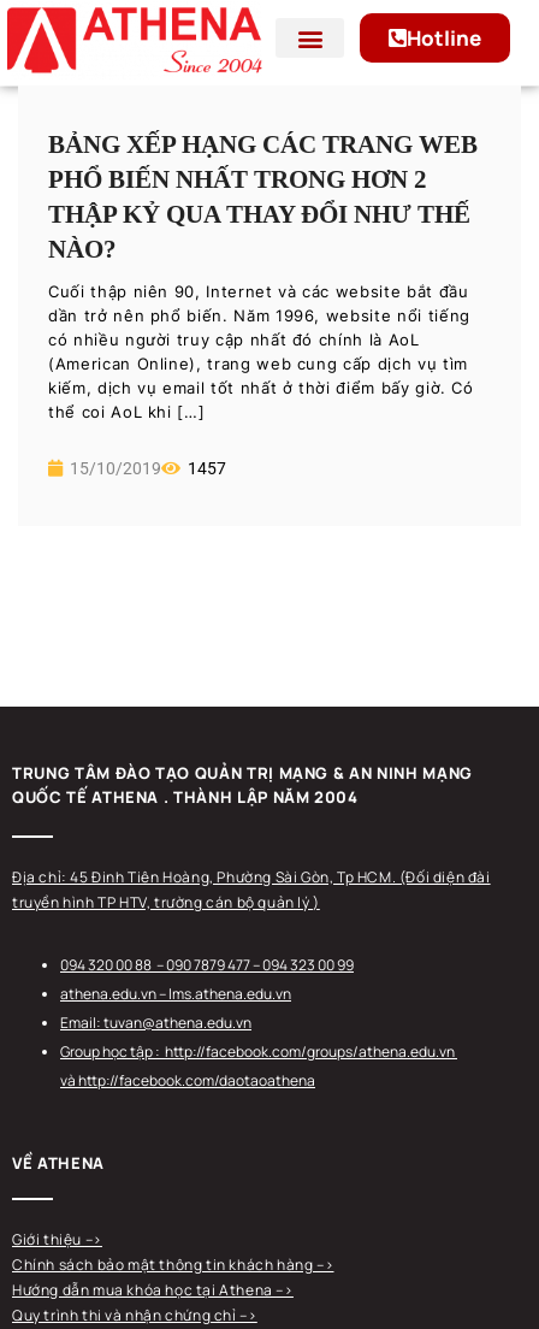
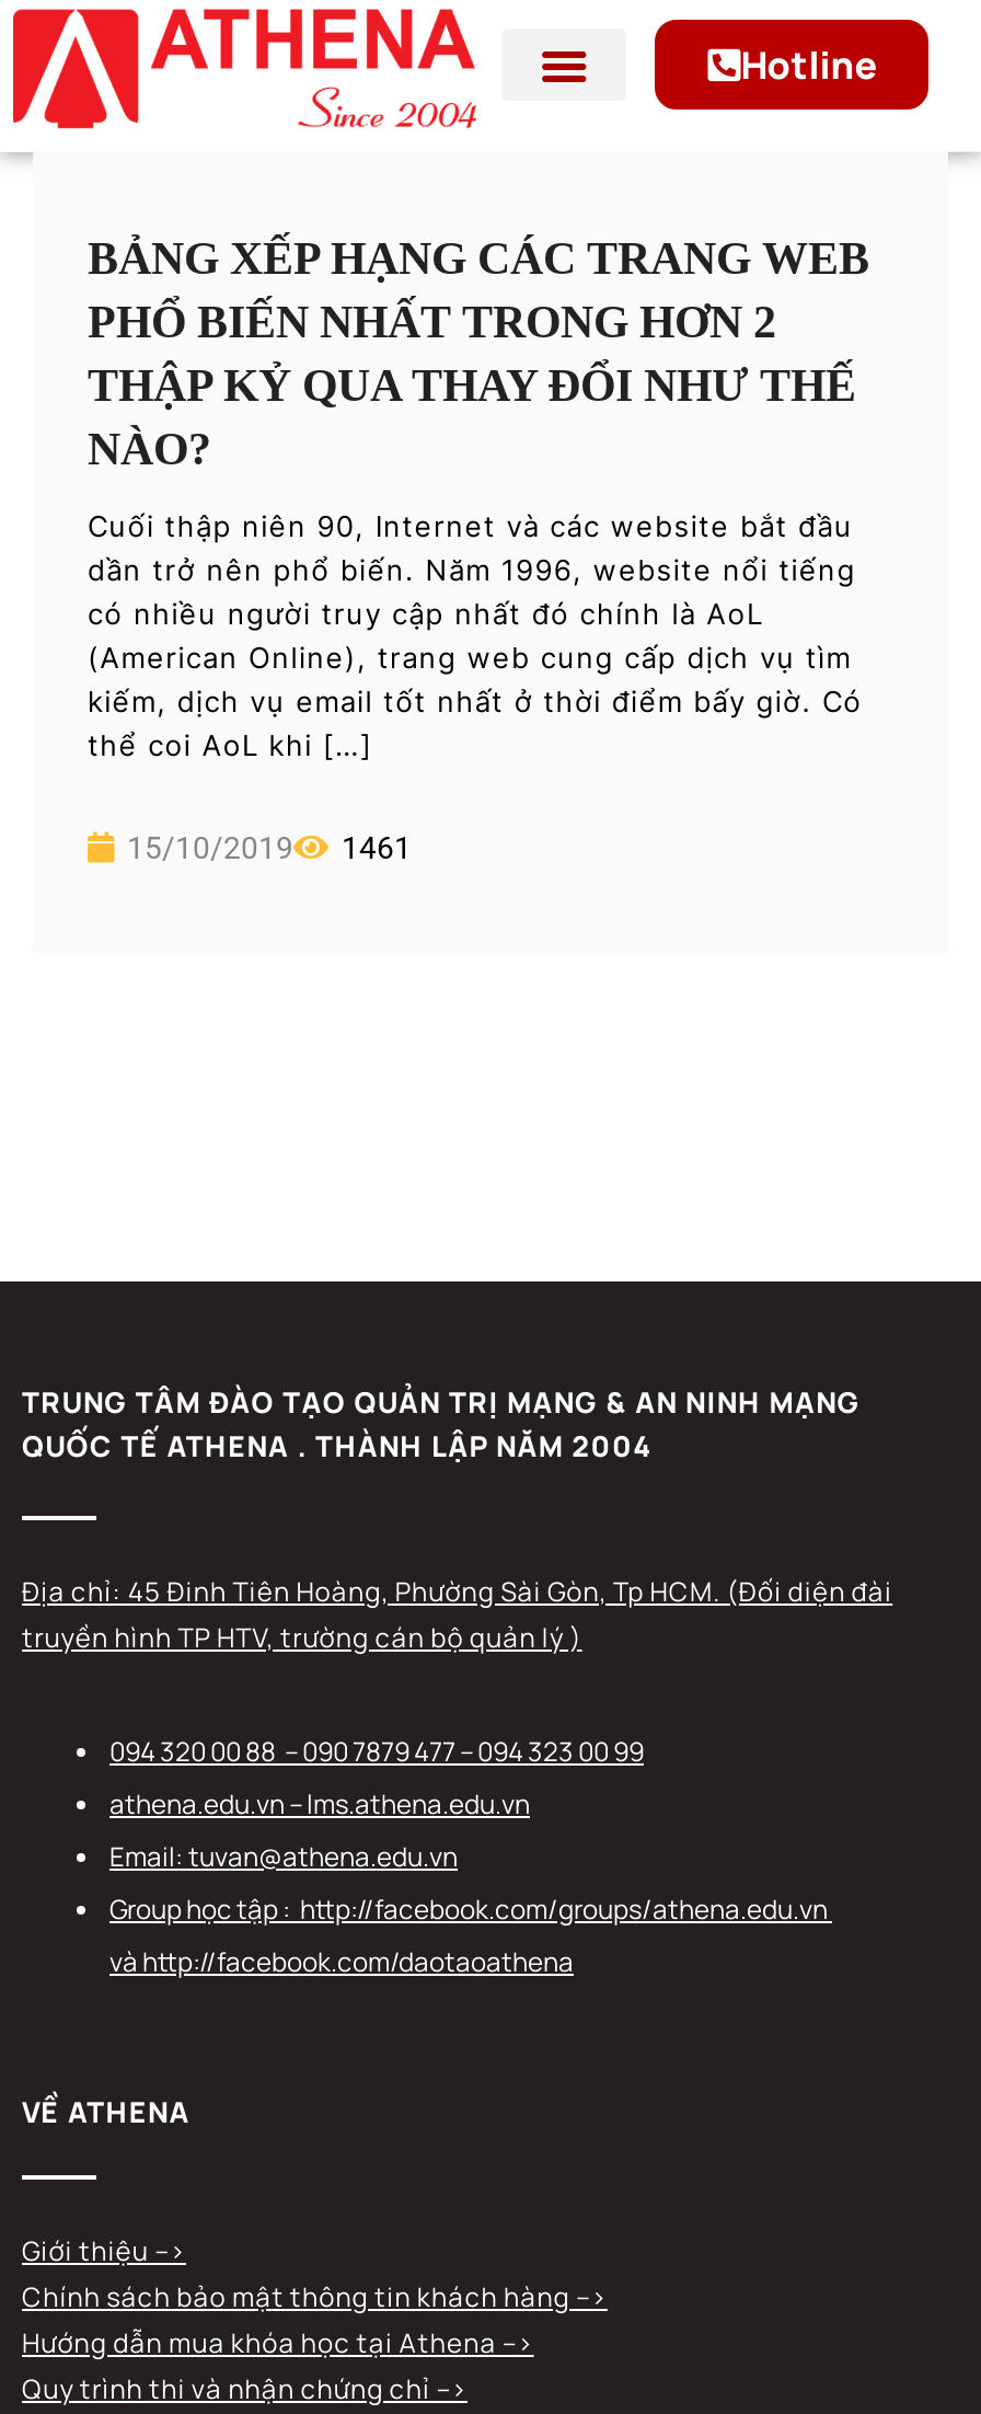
[66,459,226,478] 15/10/2019 1457 -> [120,830,412,865] 15/10/2019 1461

